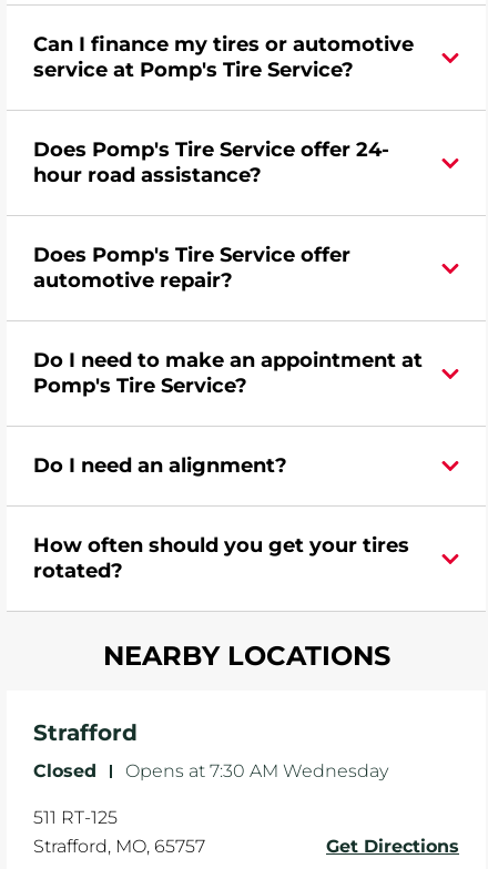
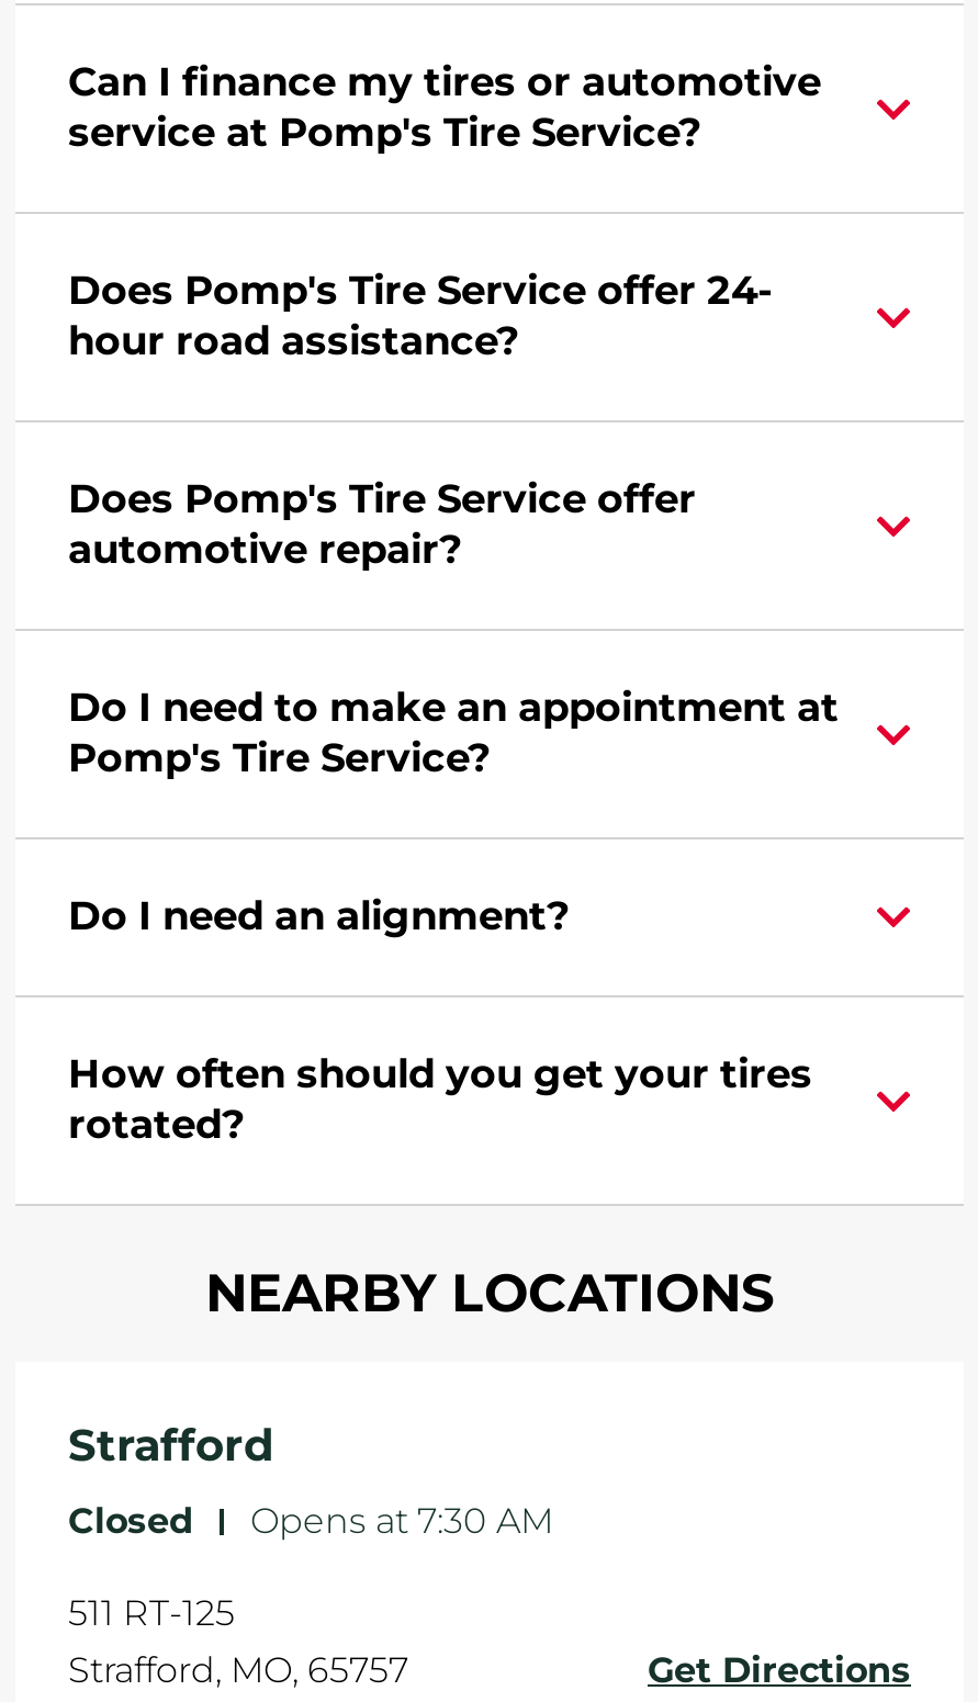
[110,760,388,781] - Opens at 7:30 AM Wednesday -> [220,1499,553,1541] - Opens at 7:30 AM

